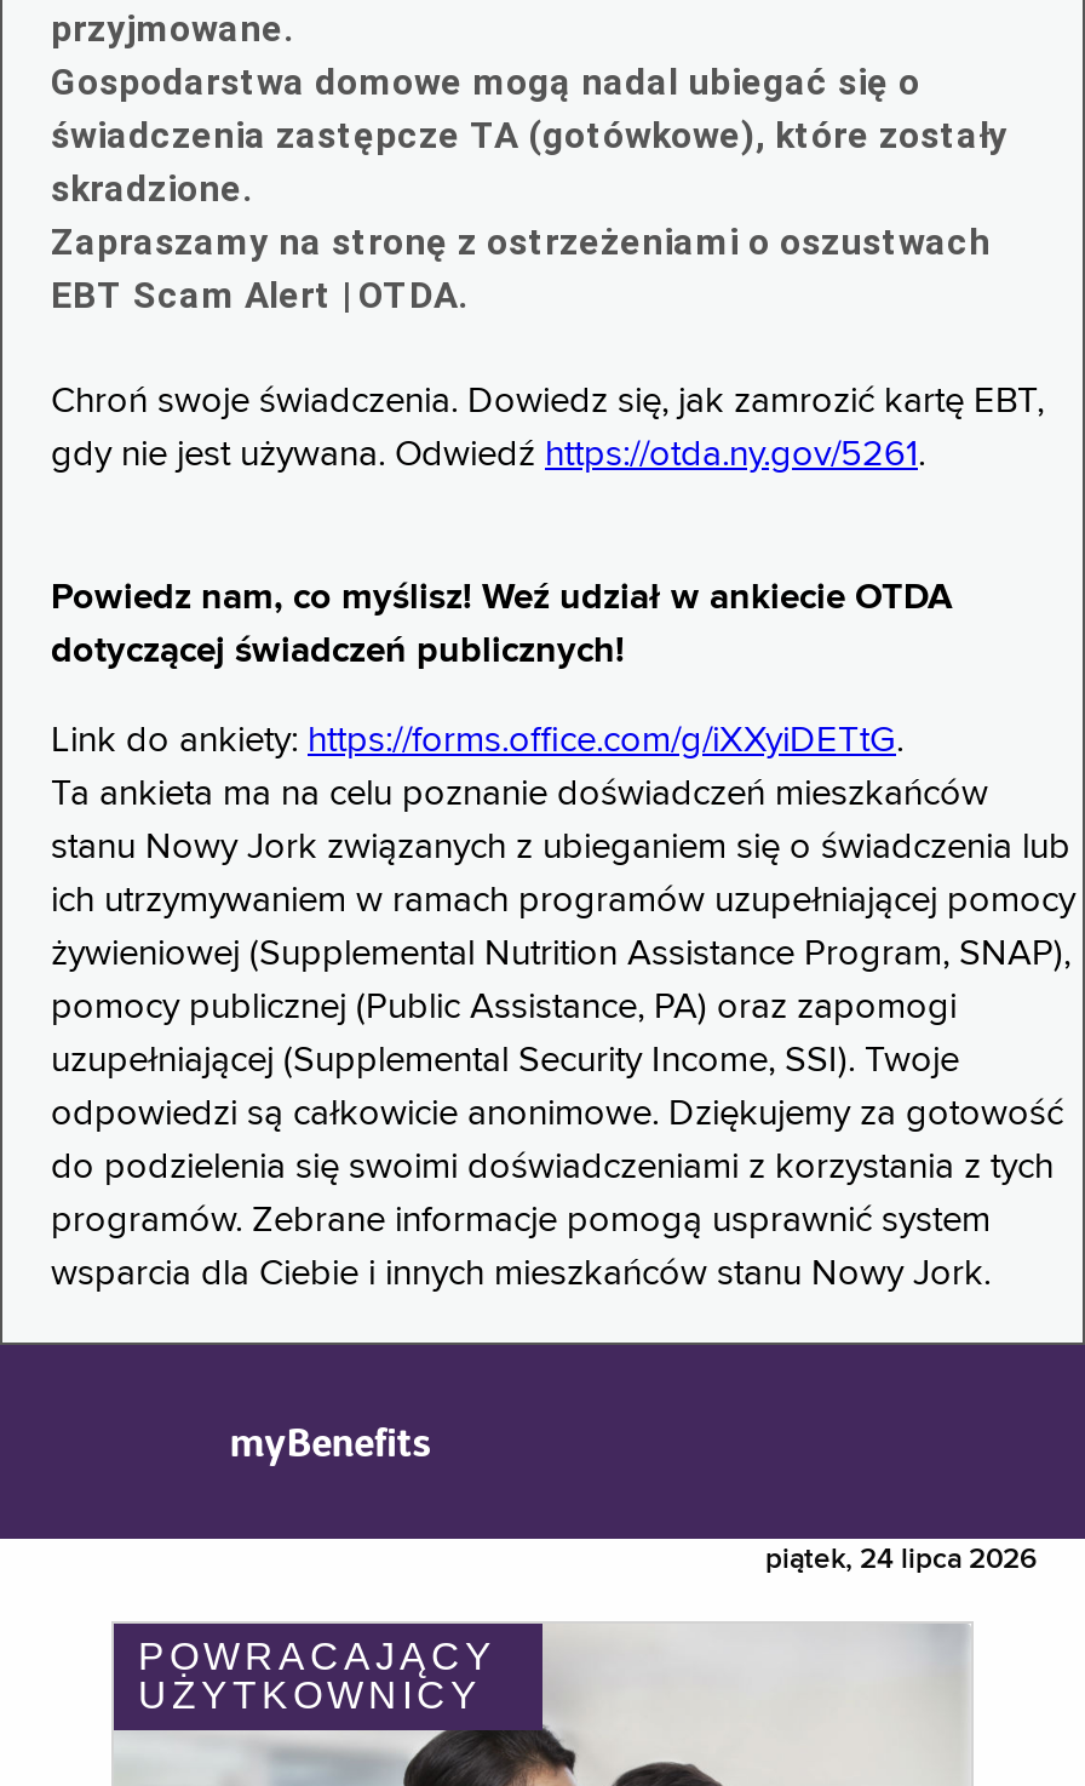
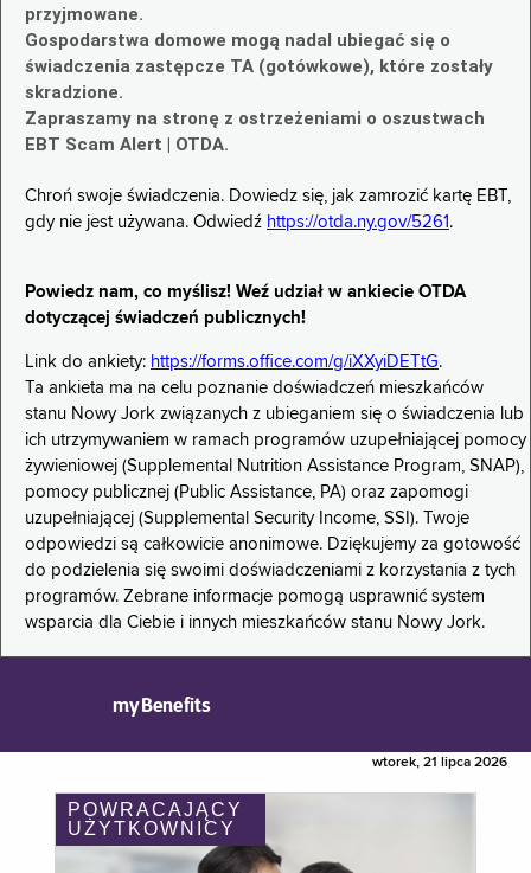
[765,1546,1037,1575] piątek, 24 lipca 2026 -> [372,756,507,770] wtorek, 21 lipca 2026

